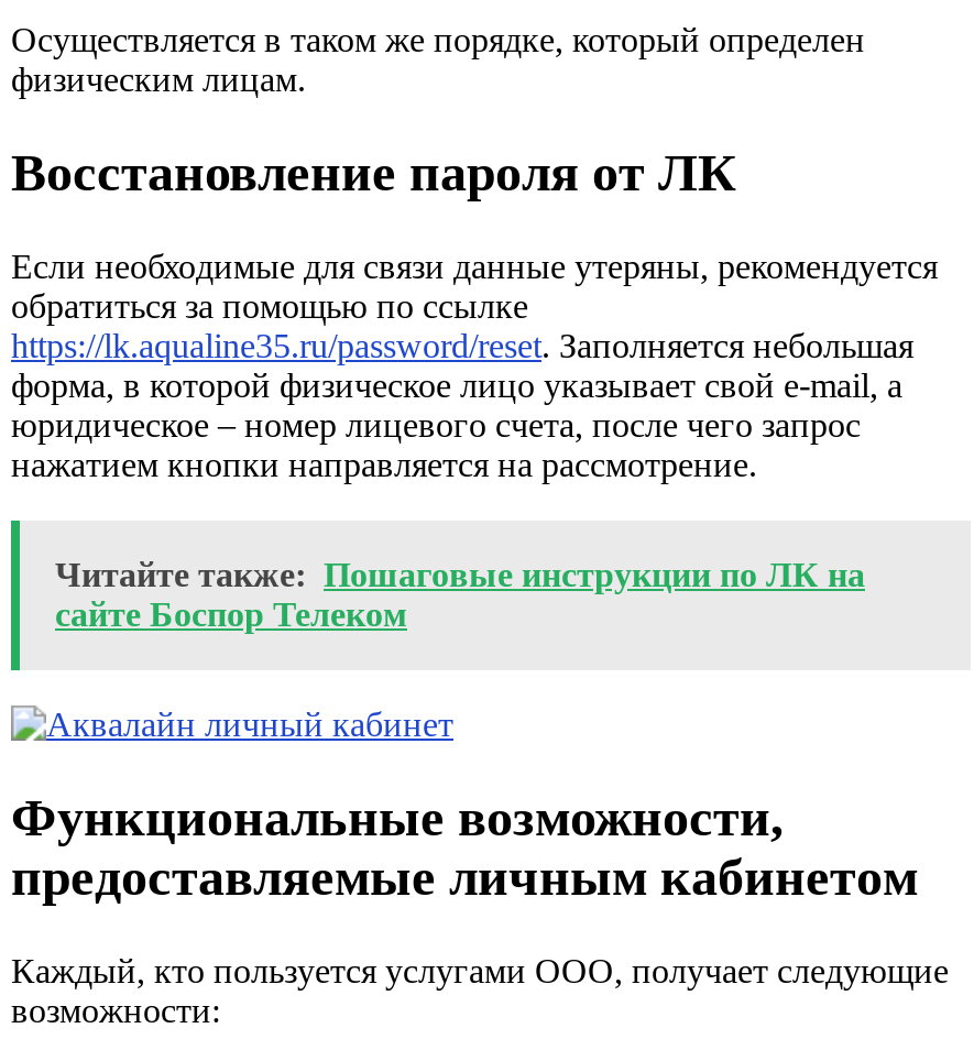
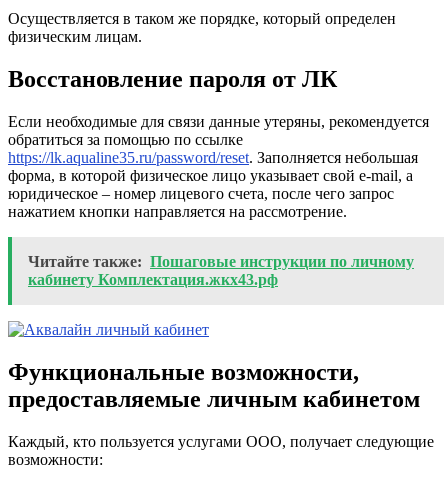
[55,556,865,633] Читайте также: Пошаговые инструкции по ЛК на | сайте Боспор Телеком -> [28,253,414,288] Читайте также: Пошаговые инструкции по личному | кабинету Комплектация.жкх43.рф

